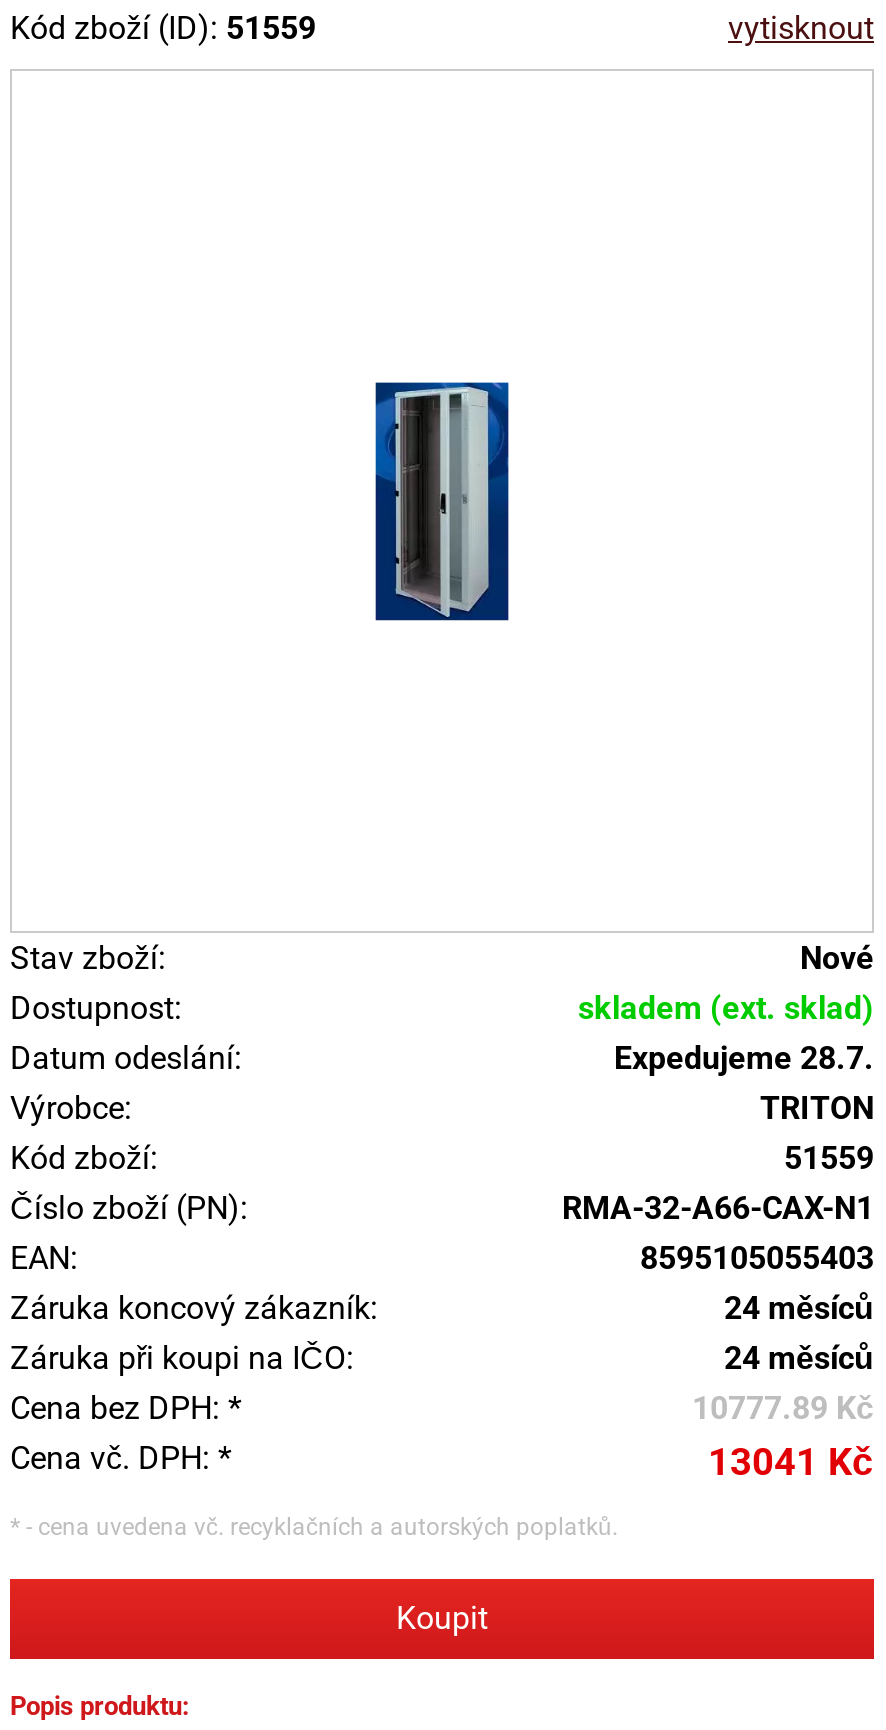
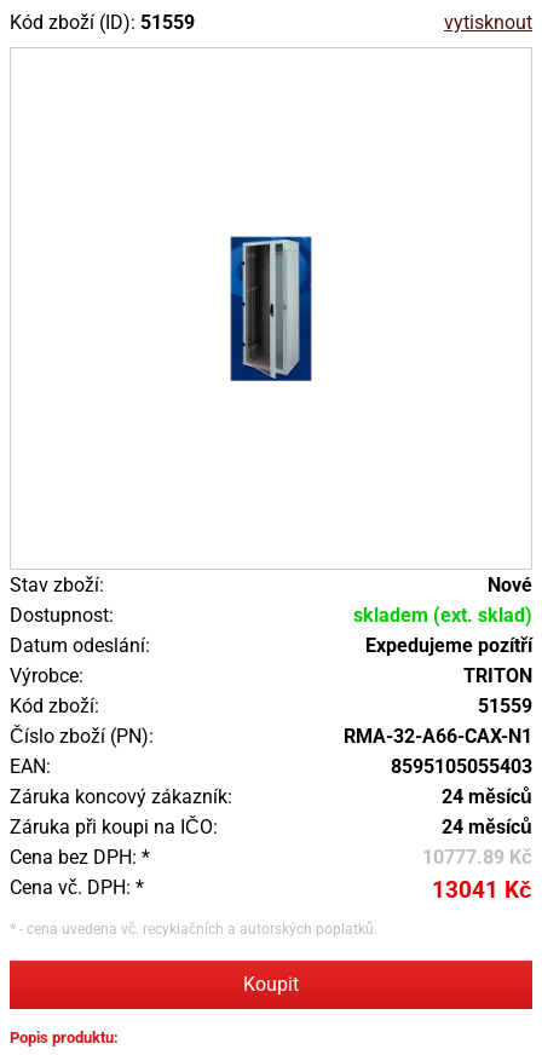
[614,1039,874,1077] Expedujeme 28.7. -> [365,634,532,657] Expedujeme pozítří

